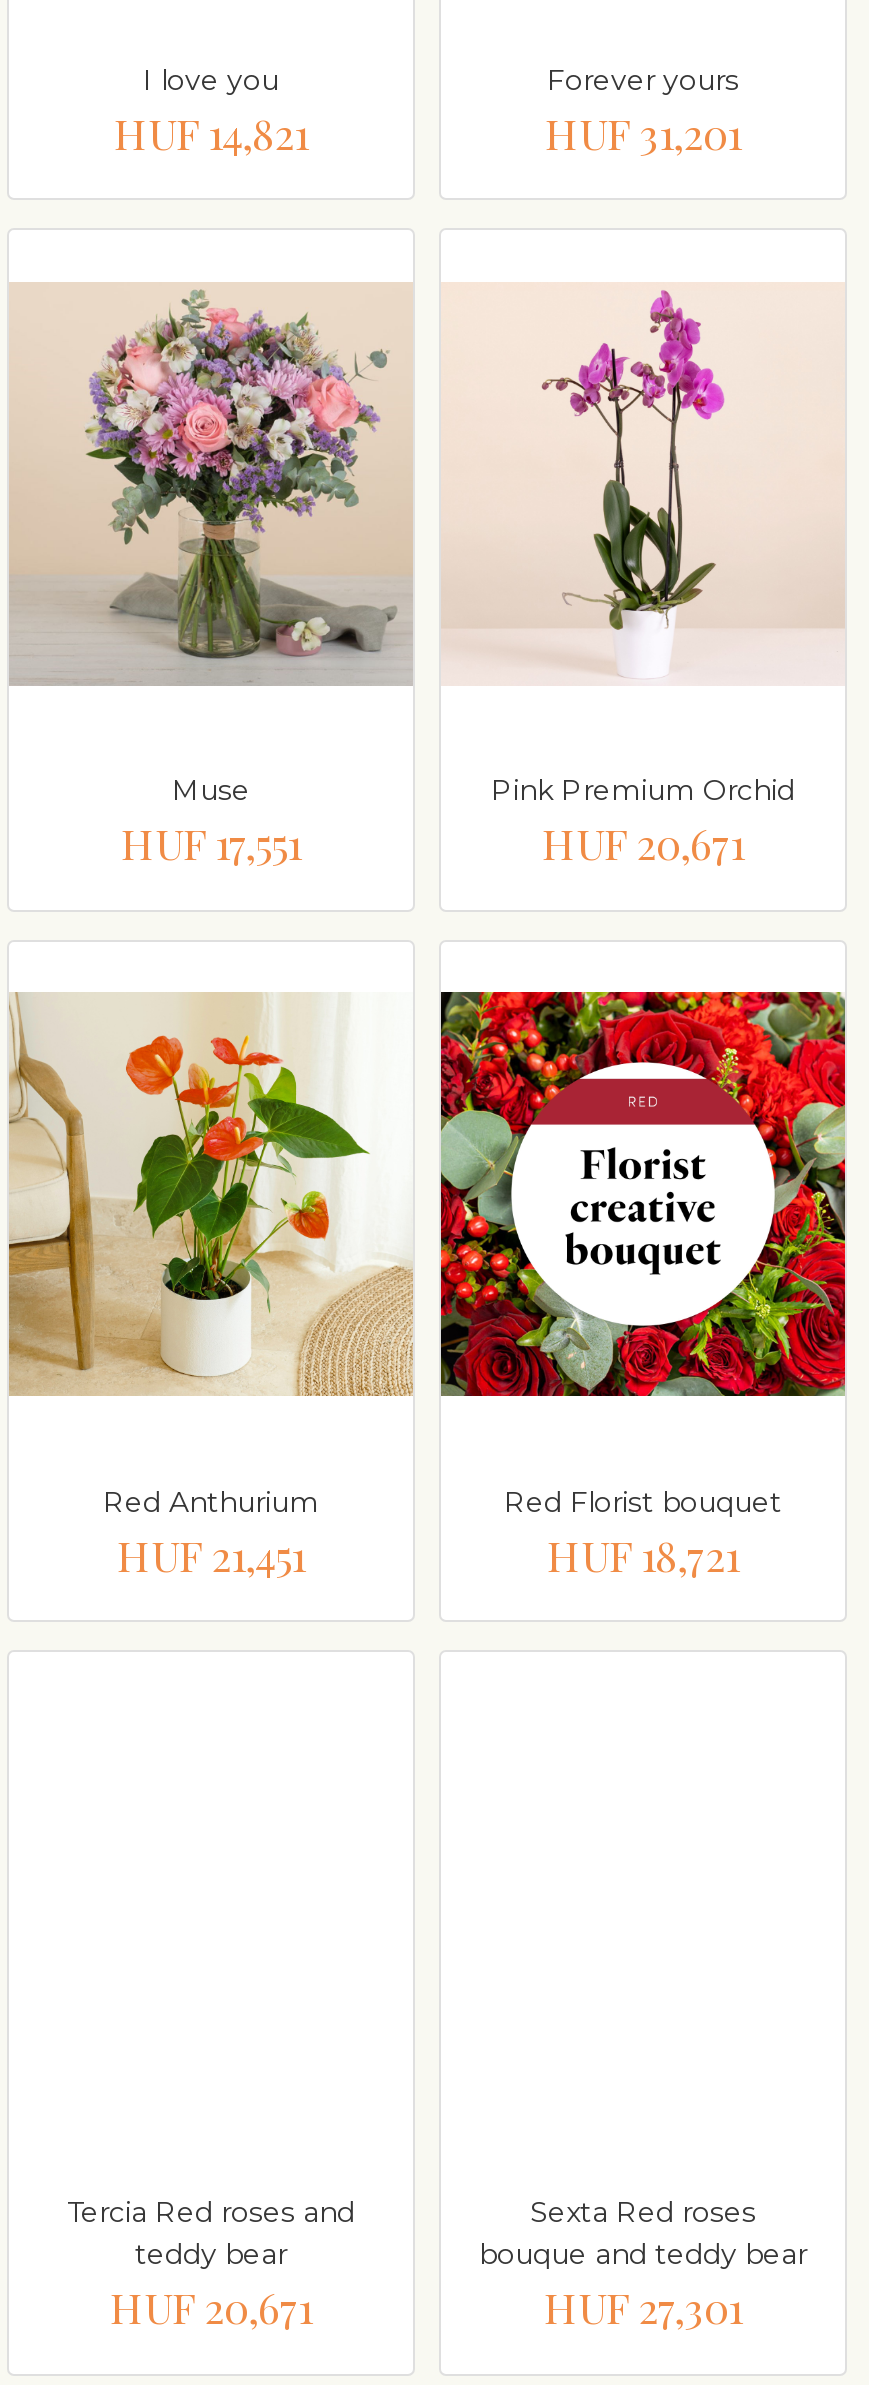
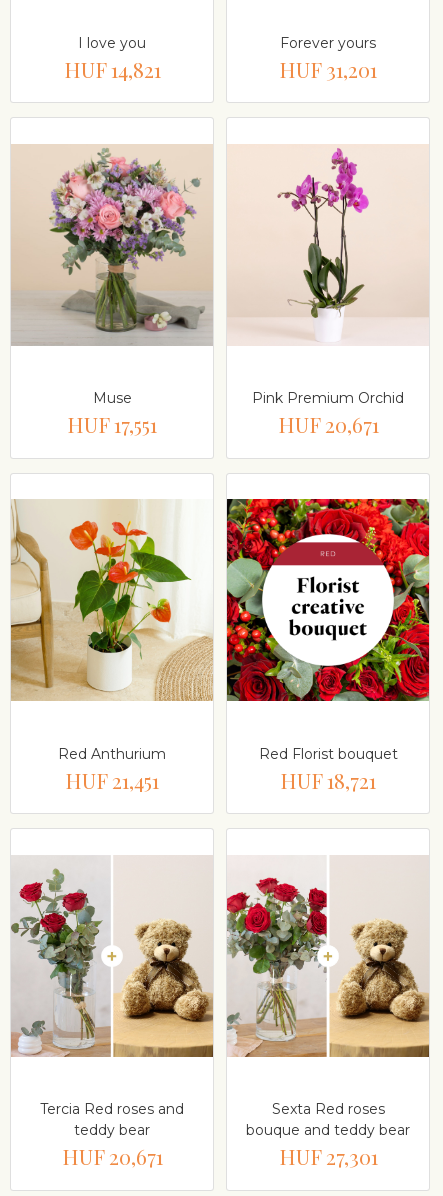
none -> [10,856,214,1058] [image]
none -> [226,856,430,1058] [image]

